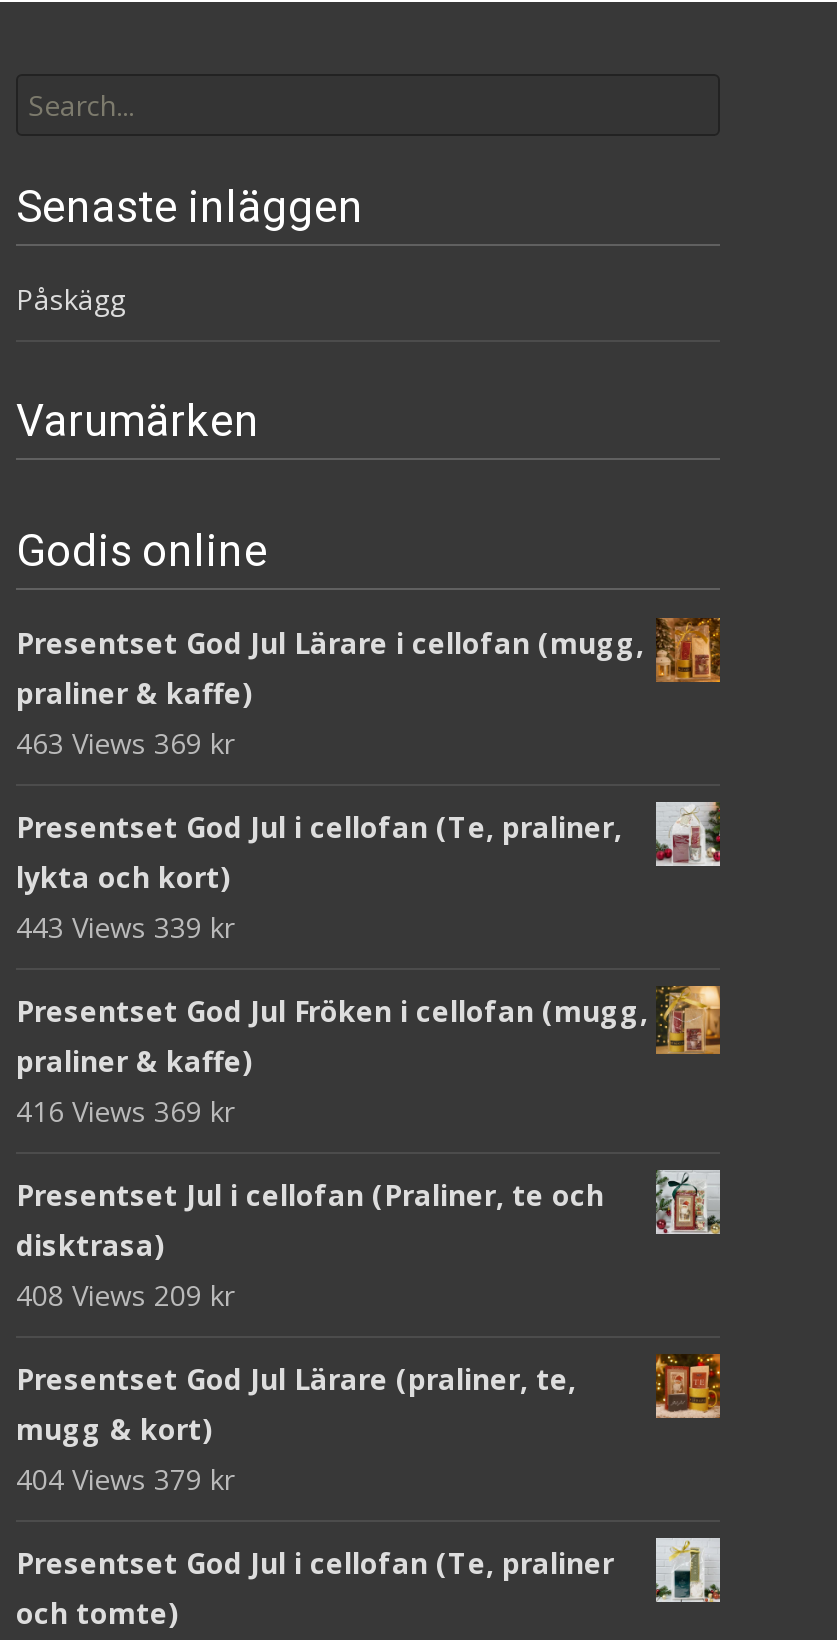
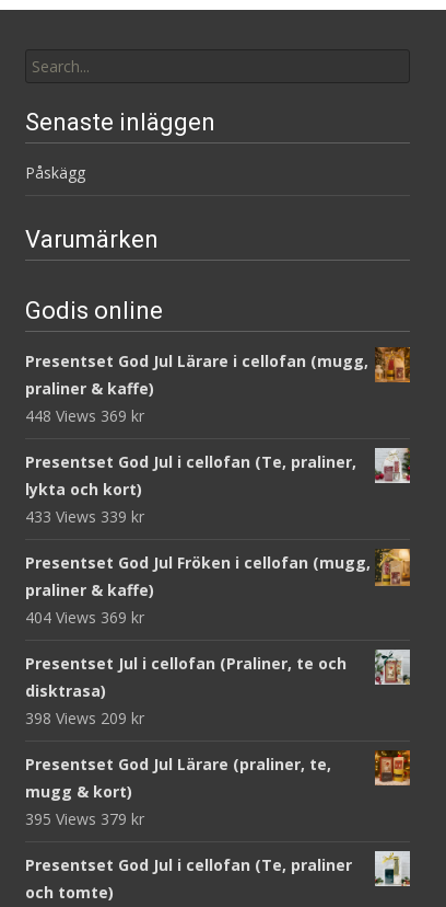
[16,724,234,762] 463 Views 369 kr -> [25,405,144,426] 448 Views 369 kr
[16,908,234,946] 443 Views 339 kr -> [25,506,144,527] 433 Views 339 kr
[16,1092,234,1130] 416 Views 369 kr -> [25,607,144,628] 404 Views 369 kr
[16,1276,234,1314] 408 Views 209 kr -> [25,708,144,728] 398 Views 209 kr
[16,1460,234,1498] 404 Views 379 kr -> [25,808,144,829] 395 Views 379 kr

